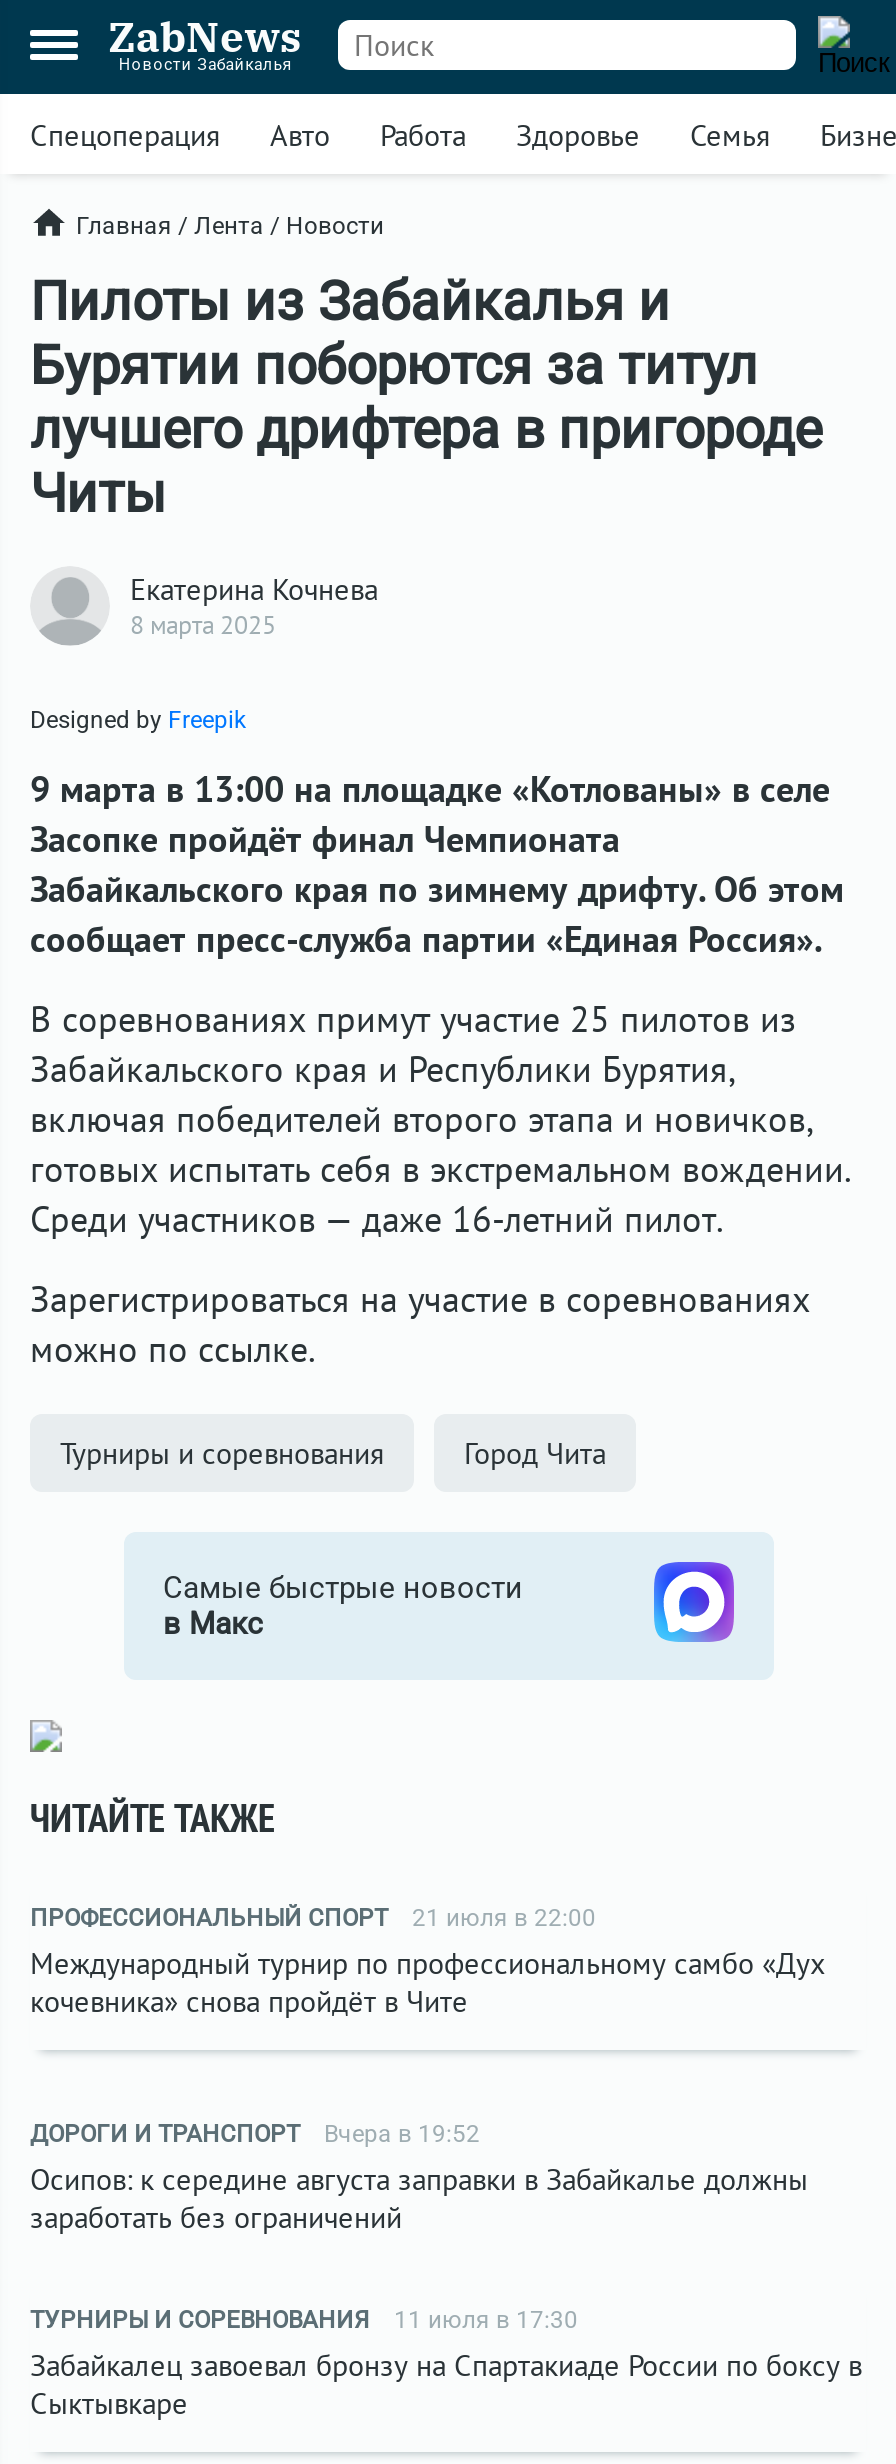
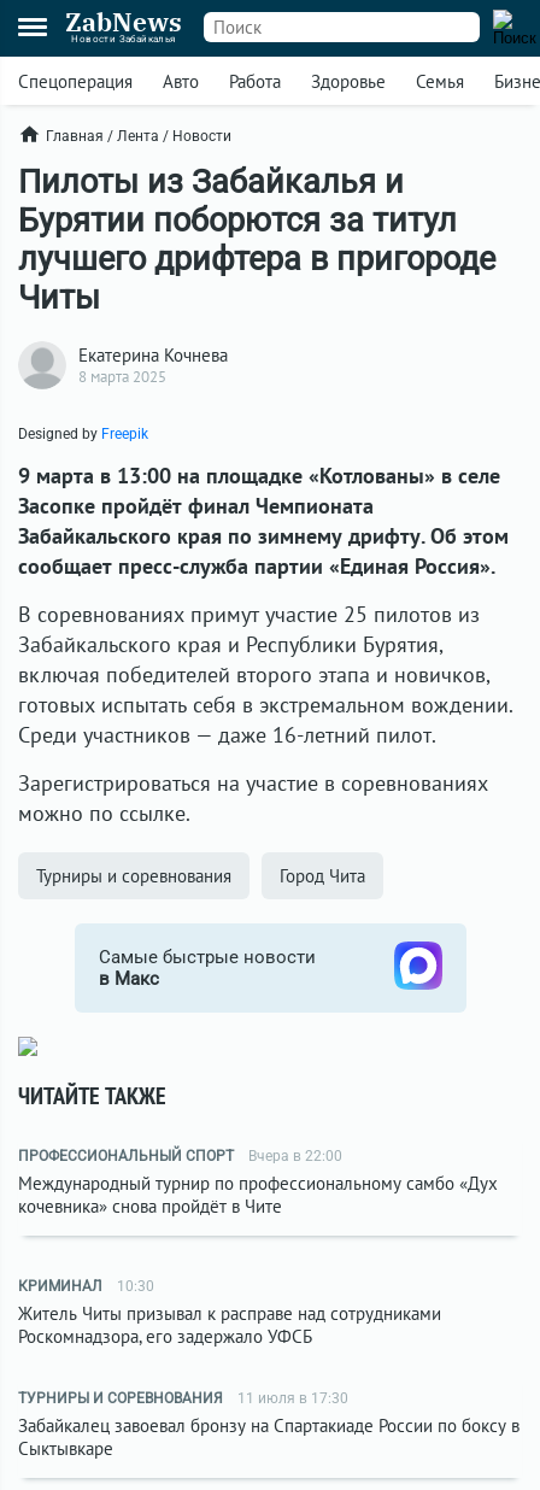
[30,1904,596,1932] ПРОФЕССИОНАЛЬНЫЙ СПОРТ 21 июля в 22:00 -> [18,1148,342,1165] ПРОФЕССИОНАЛЬНЫЙ СПОРТ Вчера в 22:00
[30,2120,808,2236] ДОРОГИ И ТРАНСПОРТ | Вчера в 19:52 | Осипов: к середине августа заправки в Забайкалье должны | заработать без ограничений -> [18,1278,441,1348] КРИМИНАЛ | 10:30 | Житель Читы призывал к расправе над сотрудниками | Роскомнадзора, его задержало УФСБ

